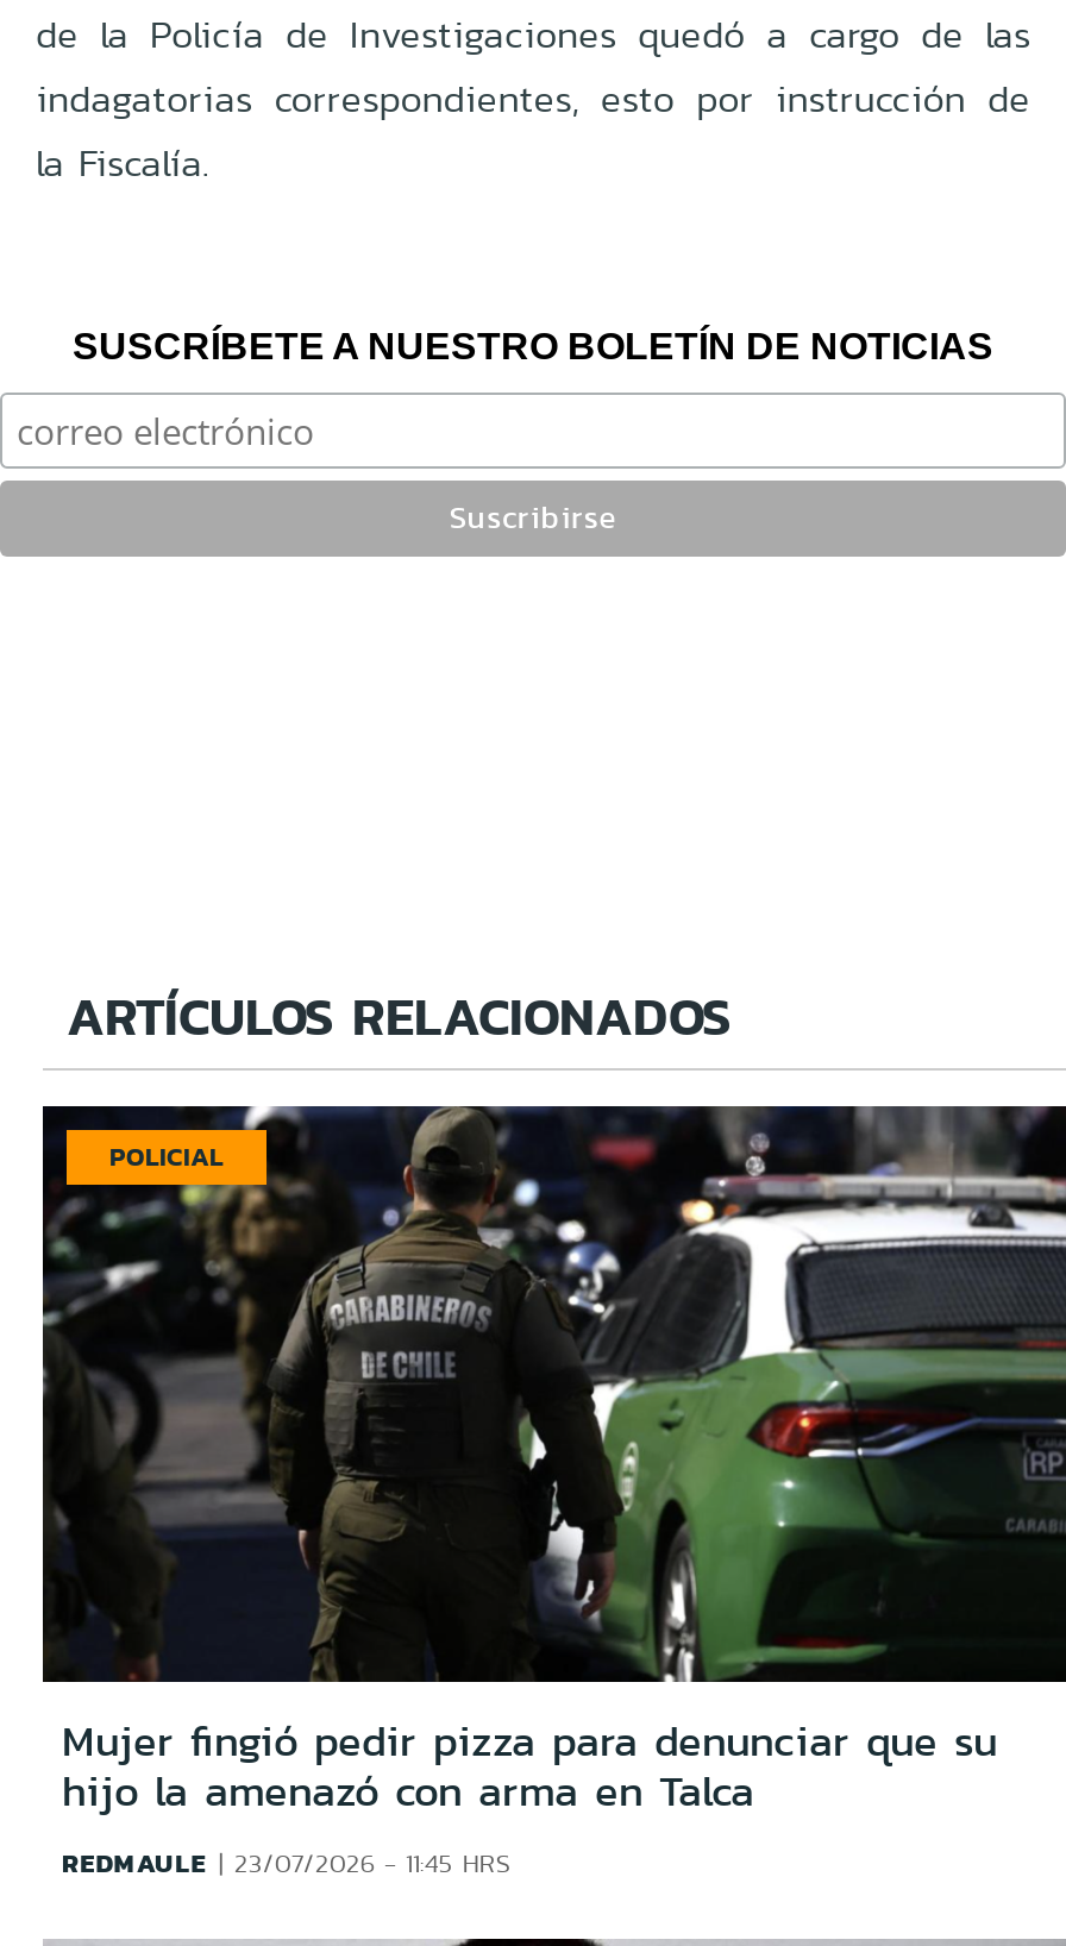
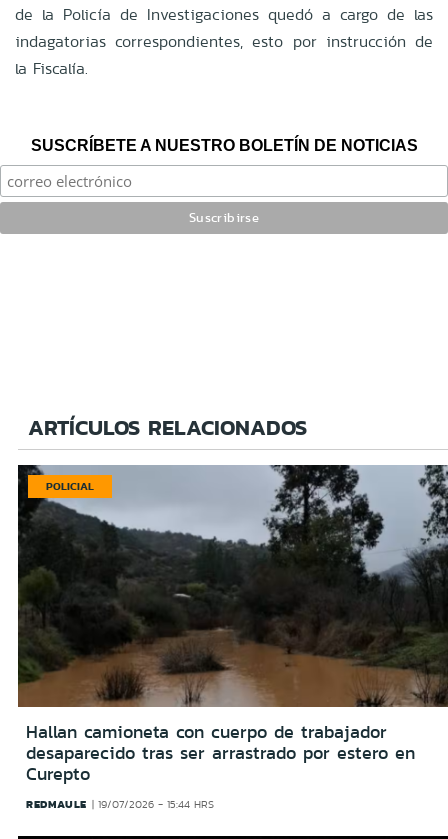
[43,1104,1059,1822] [image] | Mujer fingió pedir pizza para denunciar que su | hijo la amenazó con arma en Talca -> [18,464,445,787] [image] | Hallan camioneta con cuerpo de trabajador | desaparecido tras ser arrastrado por estero en | Curepto
[62,1844,510,1882] REDMAULE 23/07/2026 - 11:45 HRS -> [26,796,214,812] REDMAULE 19/07/2026 - 15:44 HRS

